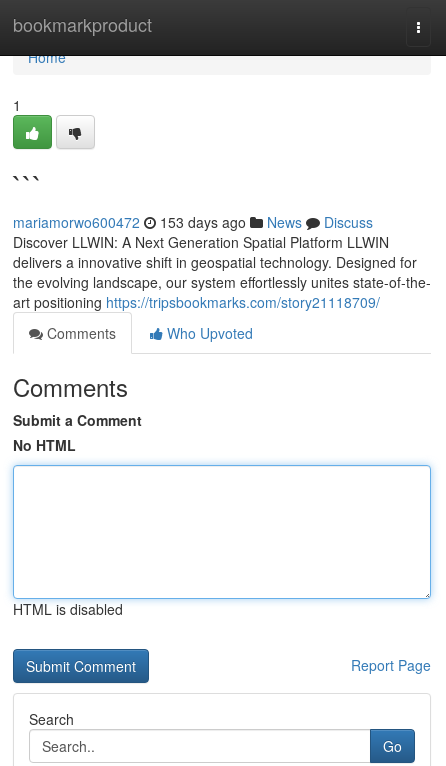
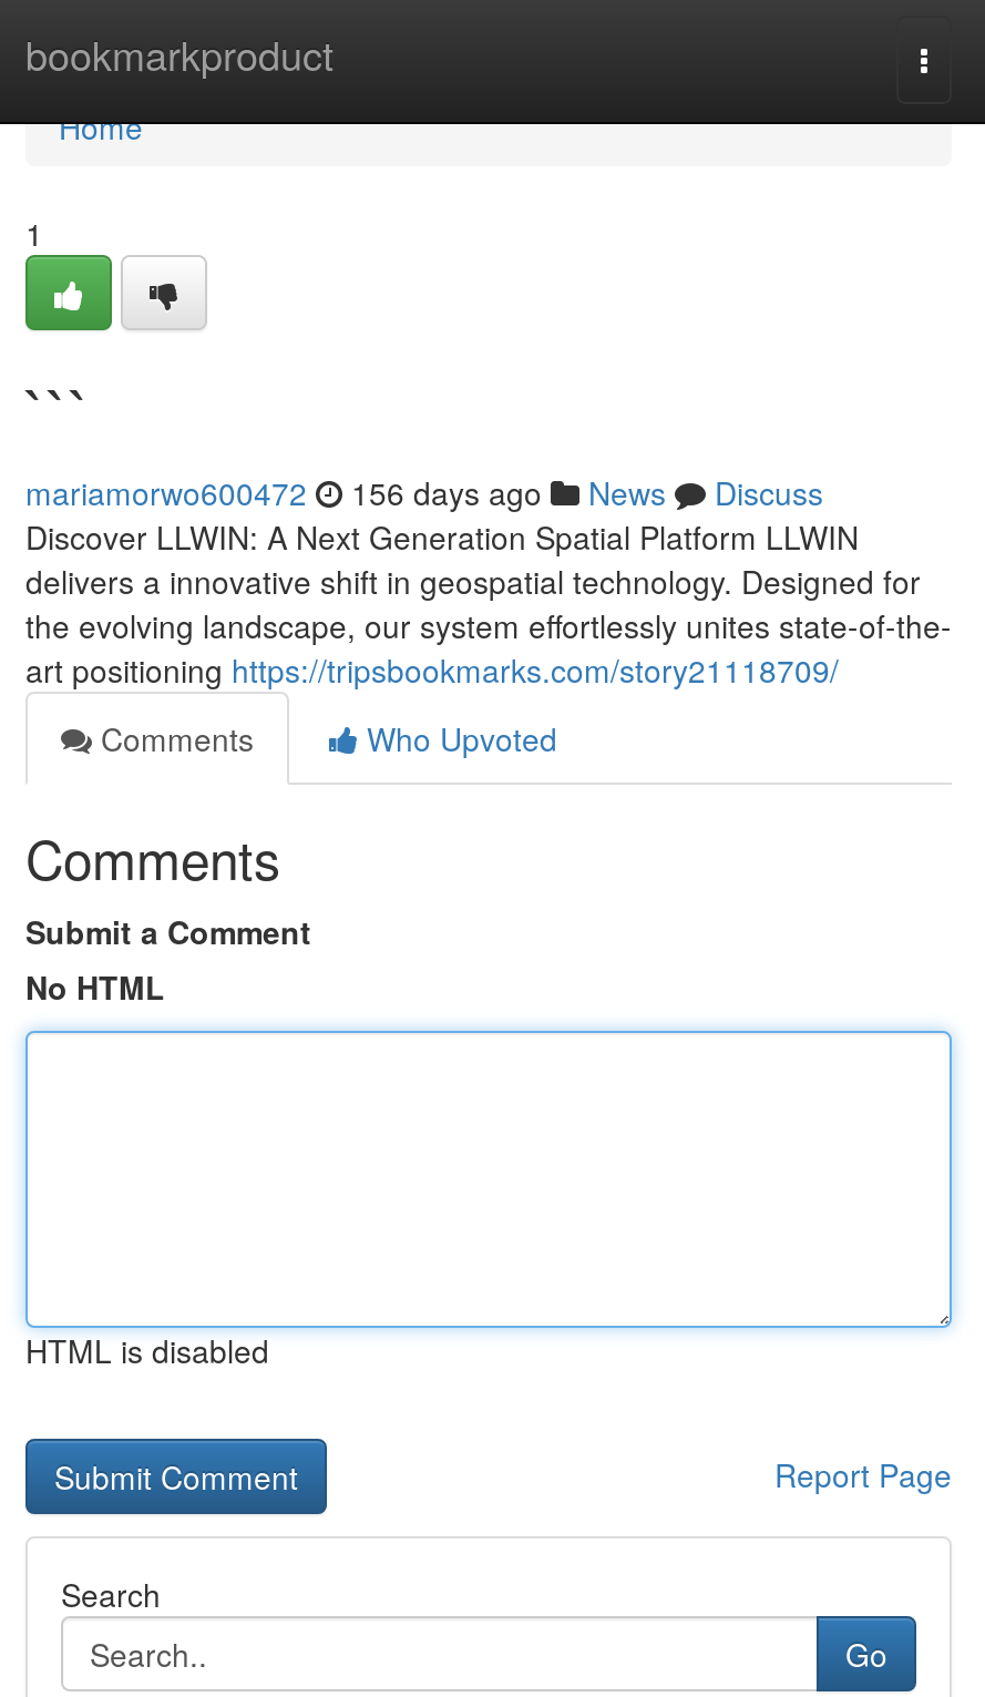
[13,212,373,232] mariamorwo600472 153 days ago News Discuss -> [25,470,823,514] mariamorwo600472 156 days ago News Discuss

